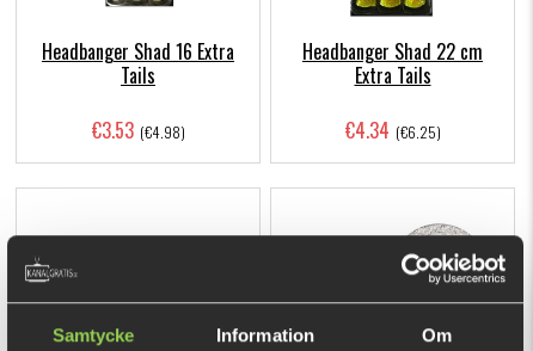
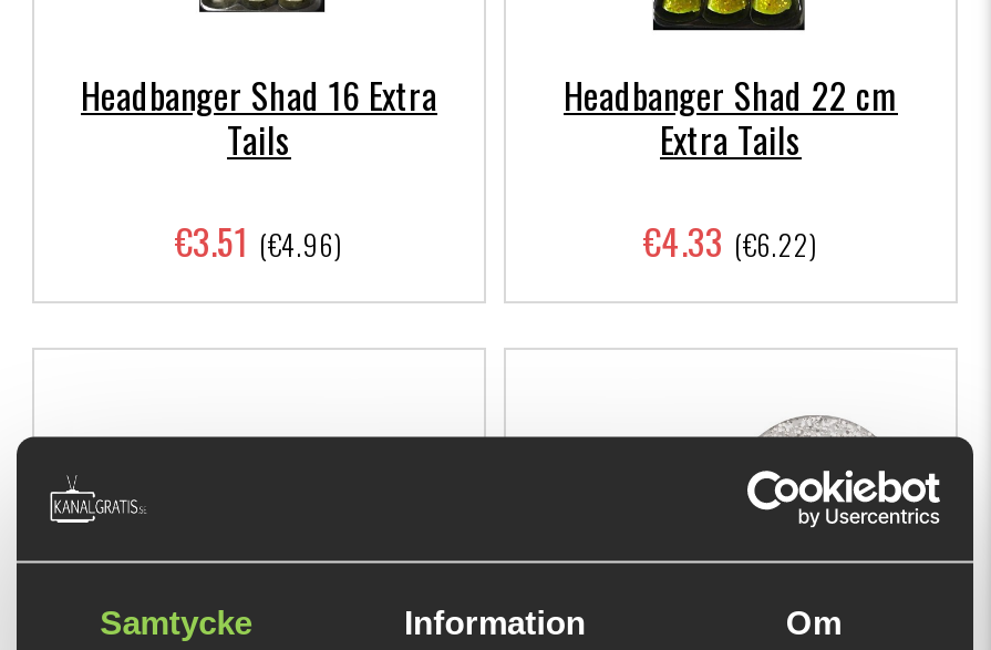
[91,116,185,145] €3.53 (€4.98) -> [175,215,343,269] €3.51 (€4.96)
[345,116,440,145] €4.34 (€6.25) -> [643,215,818,269] €4.33 (€6.22)

